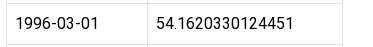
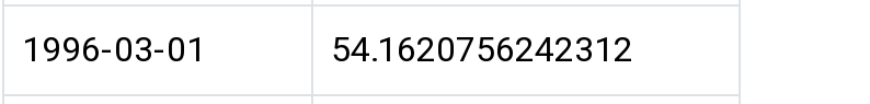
[156,14,294,33] 54.1620330124451 -> [331,28,633,70] 54.1620756242312

